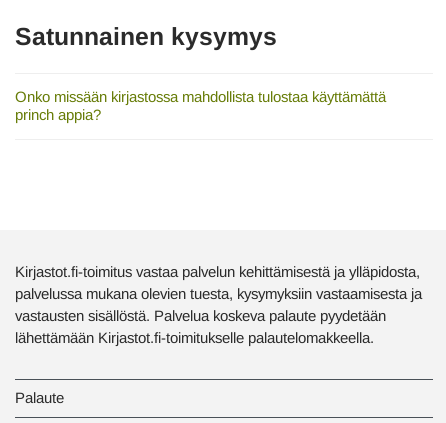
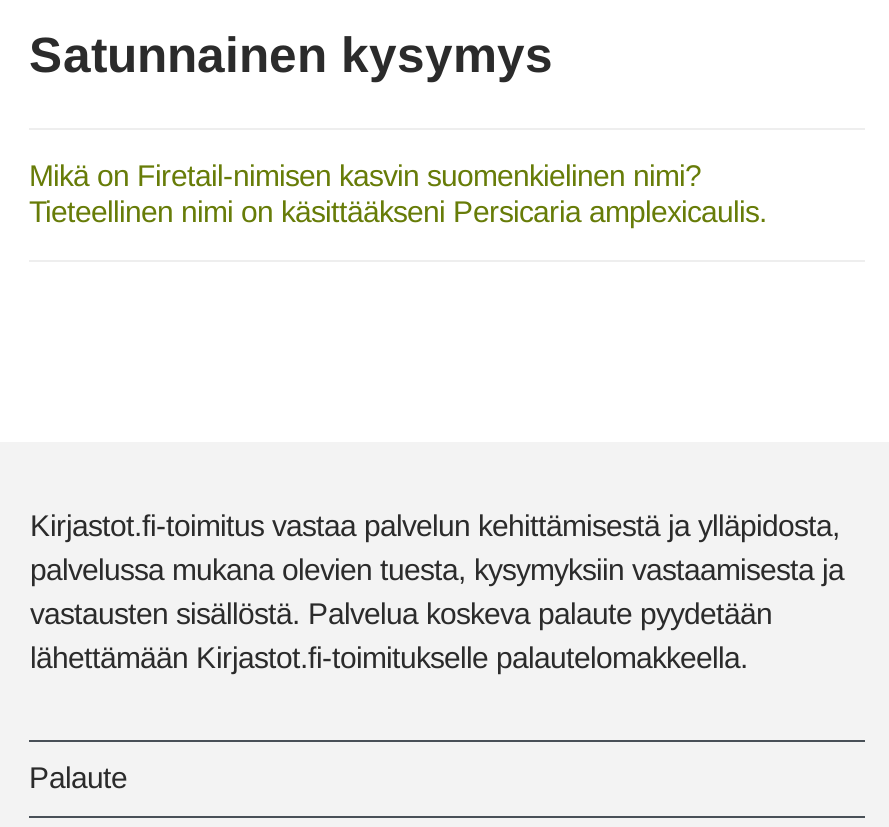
[15,88,386,123] Onko missään kirjastossa mahdollista tulostaa käyttämättä | princh appia? -> [29,159,767,229] Mikä on Firetail-nimisen kasvin suomenkielinen nimi? | Tieteellinen nimi on käsittääkseni Persicaria amplexicaulis.

